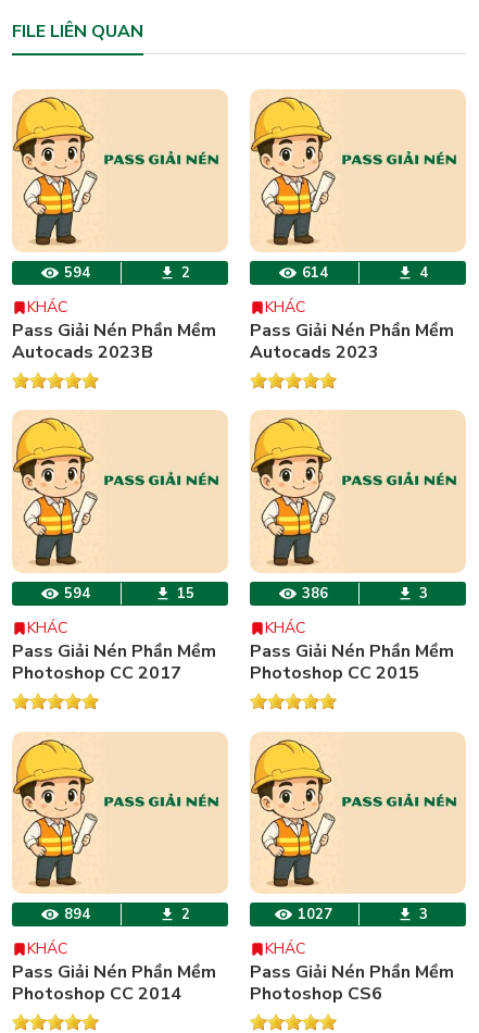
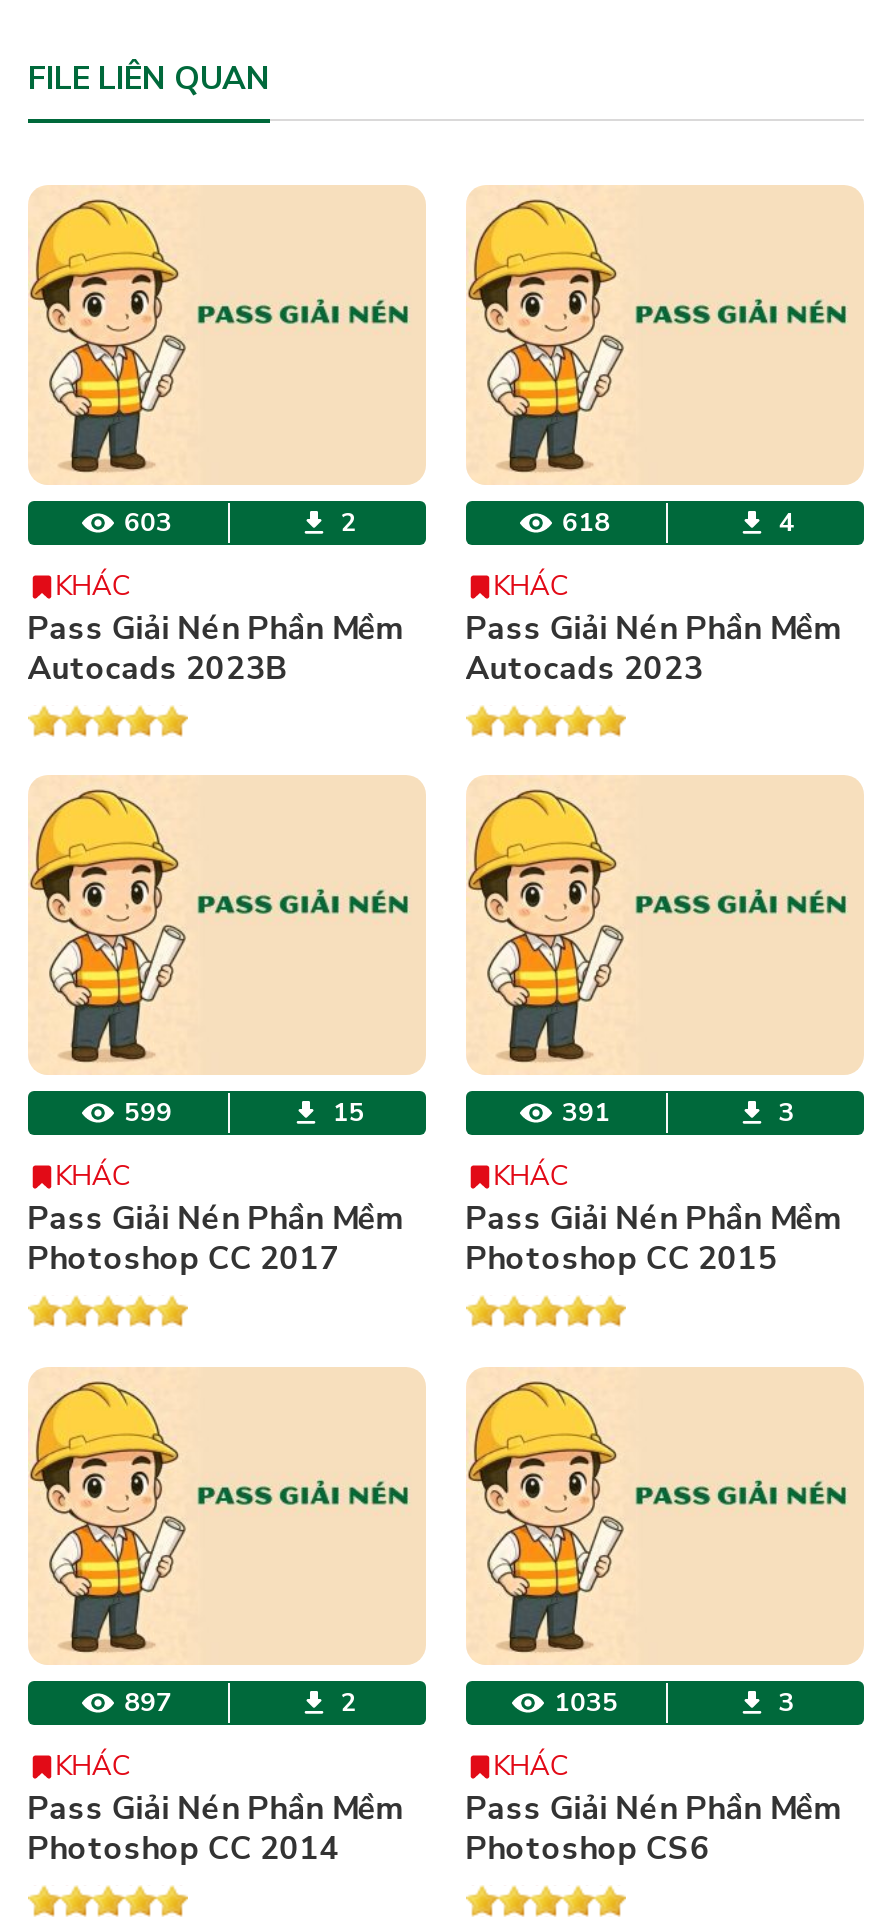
[64,263,90,283] 594 -> [124,505,172,541] 603
[302,263,328,283] 614 -> [562,505,610,541] 618
[64,584,90,603] 594 -> [124,1095,172,1131] 599
[302,584,328,603] 386 -> [562,1095,610,1131] 391
[64,905,90,924] 894 -> [124,1685,172,1721] 897
[298,905,332,924] 1027 -> [554,1685,618,1721] 1035

